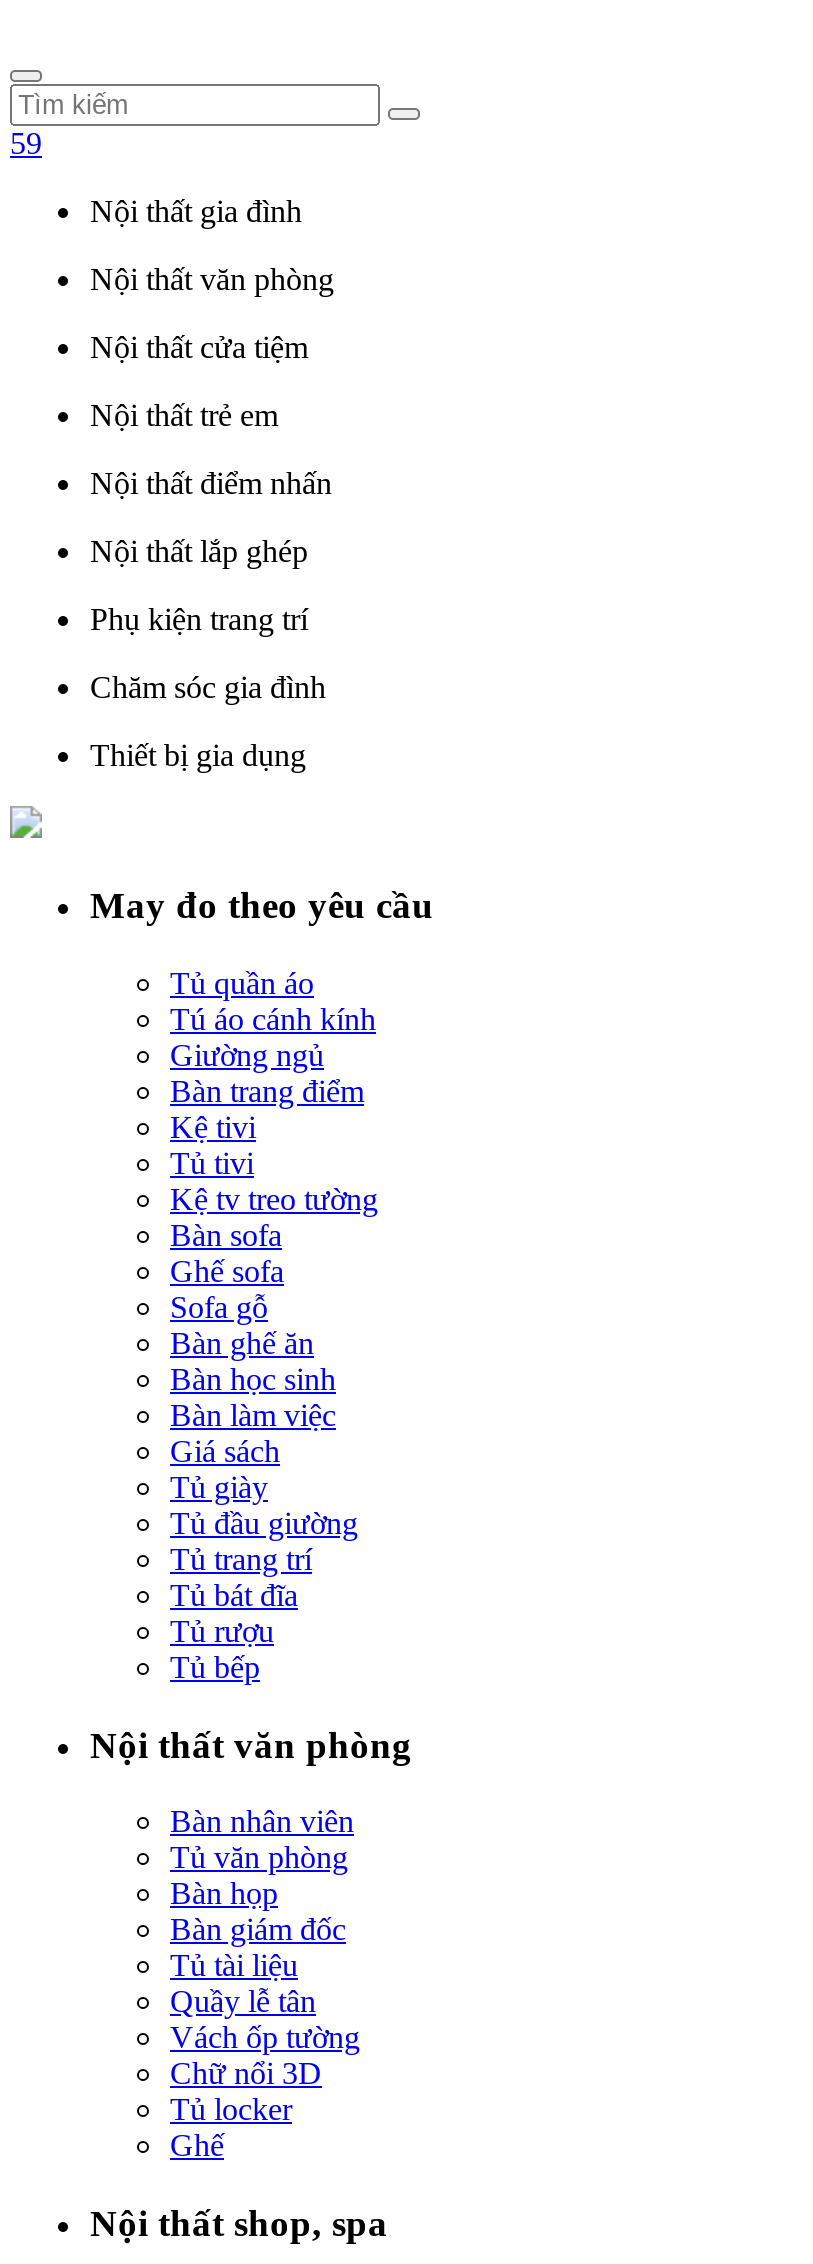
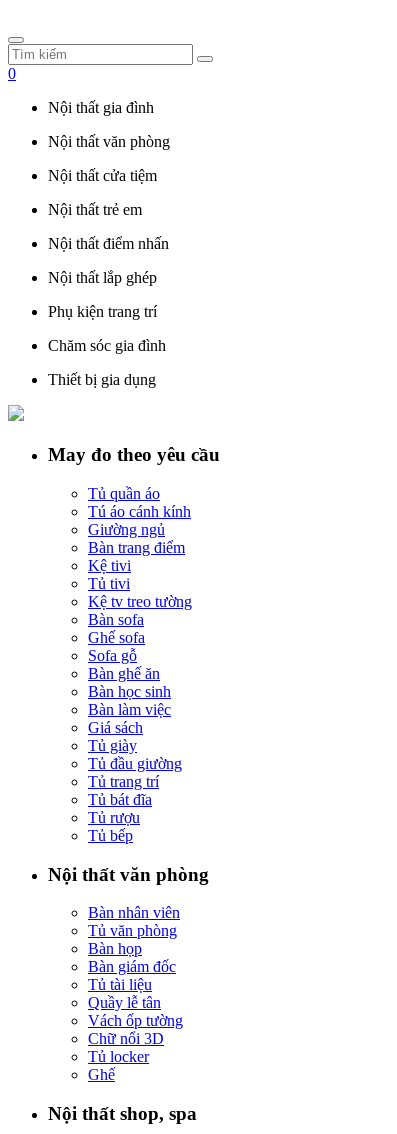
[10,127,42,161] 59 -> [8,65,16,82] 0

